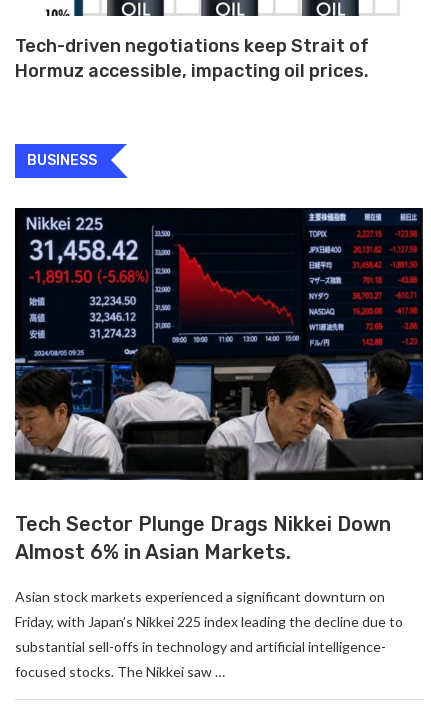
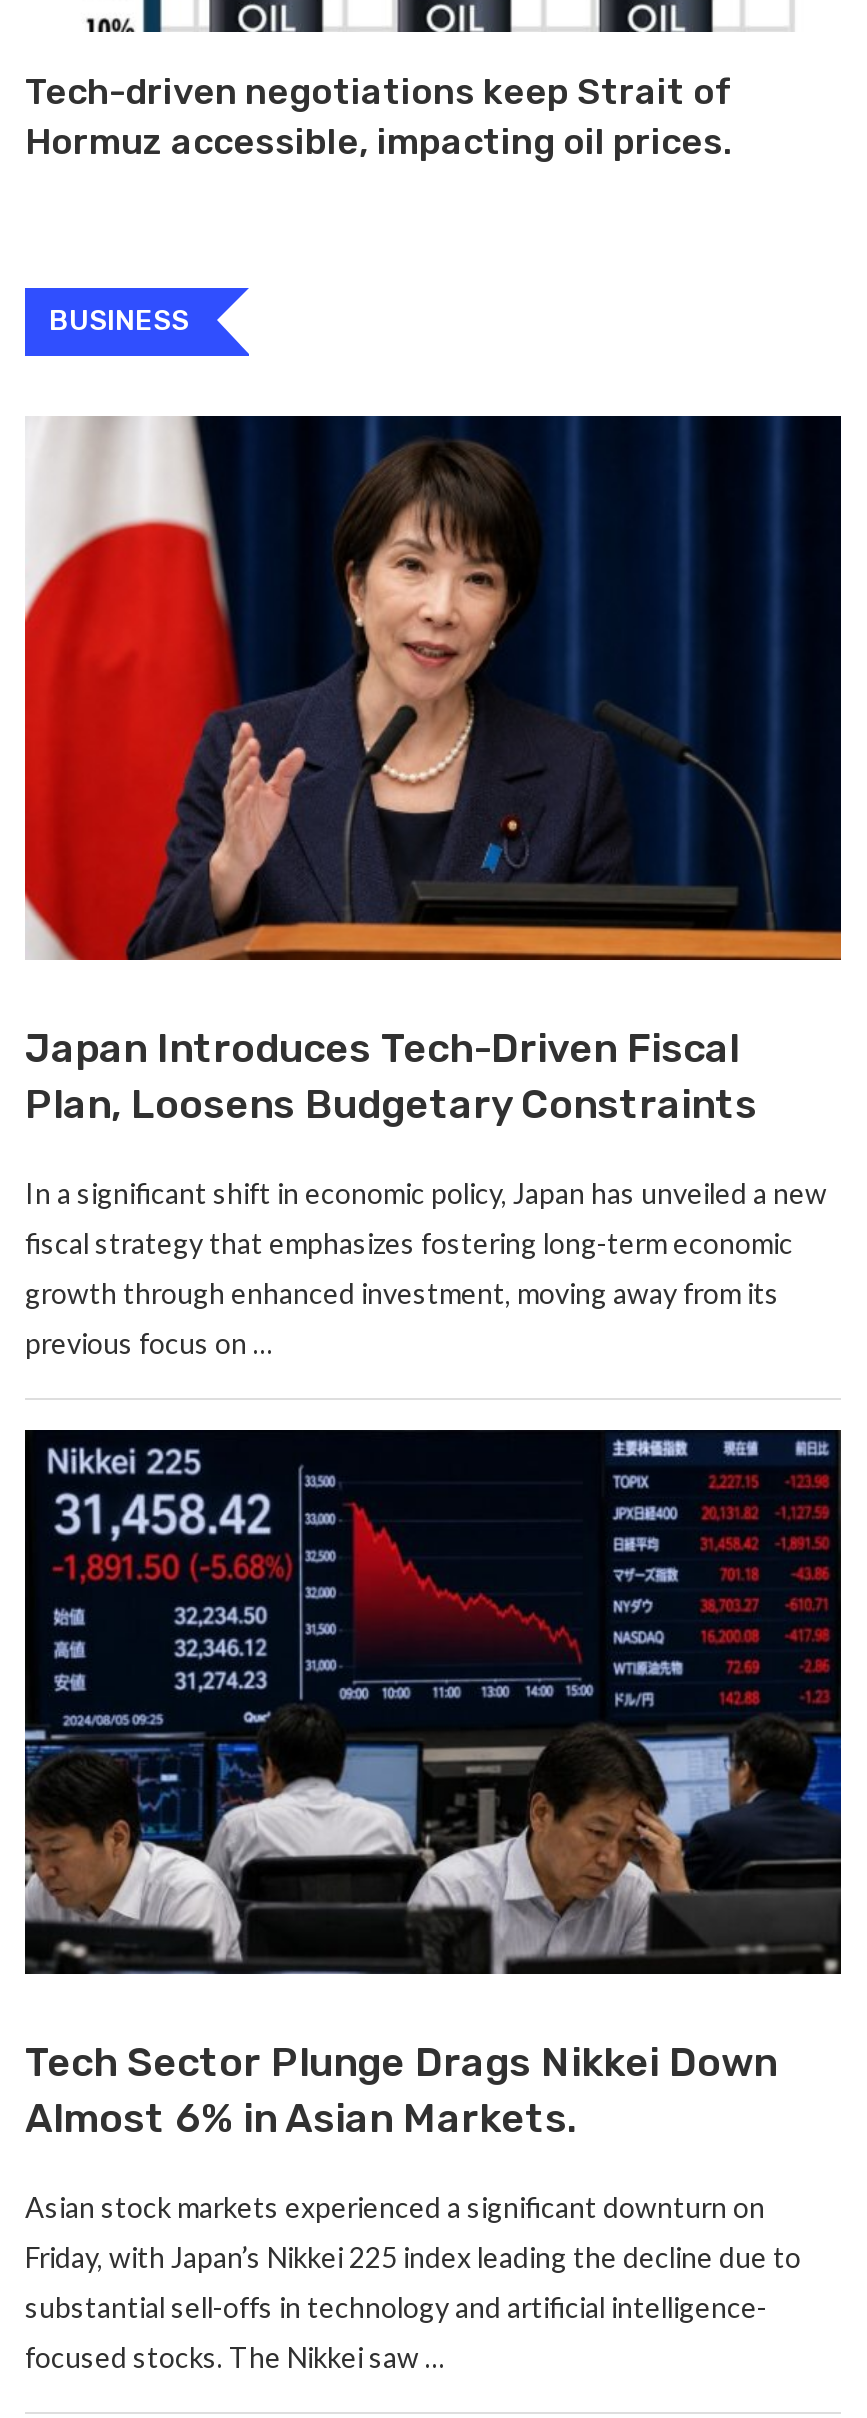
none -> [23,416,843,1360] [image] | Japan Introduces Tech-Driven Fiscal | Plan, Loosens Budgetary Constraints | In a significant shift in economic policy, Japan has unveiled a new | fiscal strategy that emphasizes fostering long-term economic | growth through enhanced investment, moving away from its | previous focus on …

